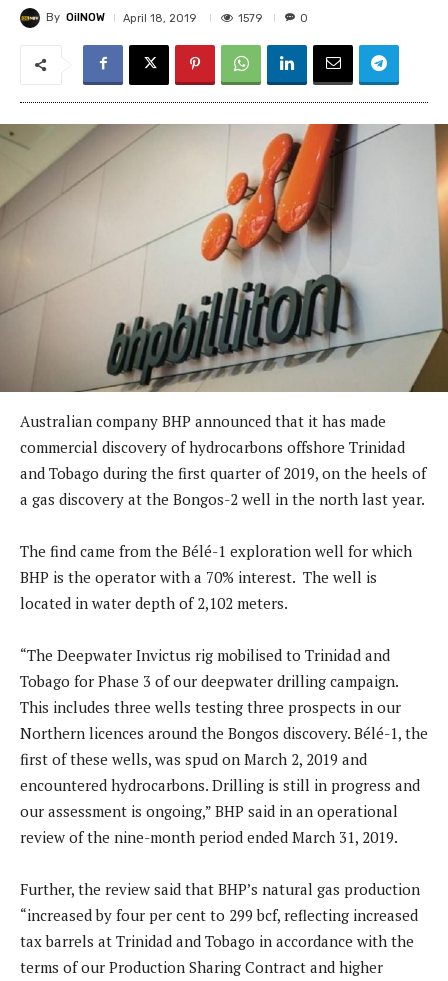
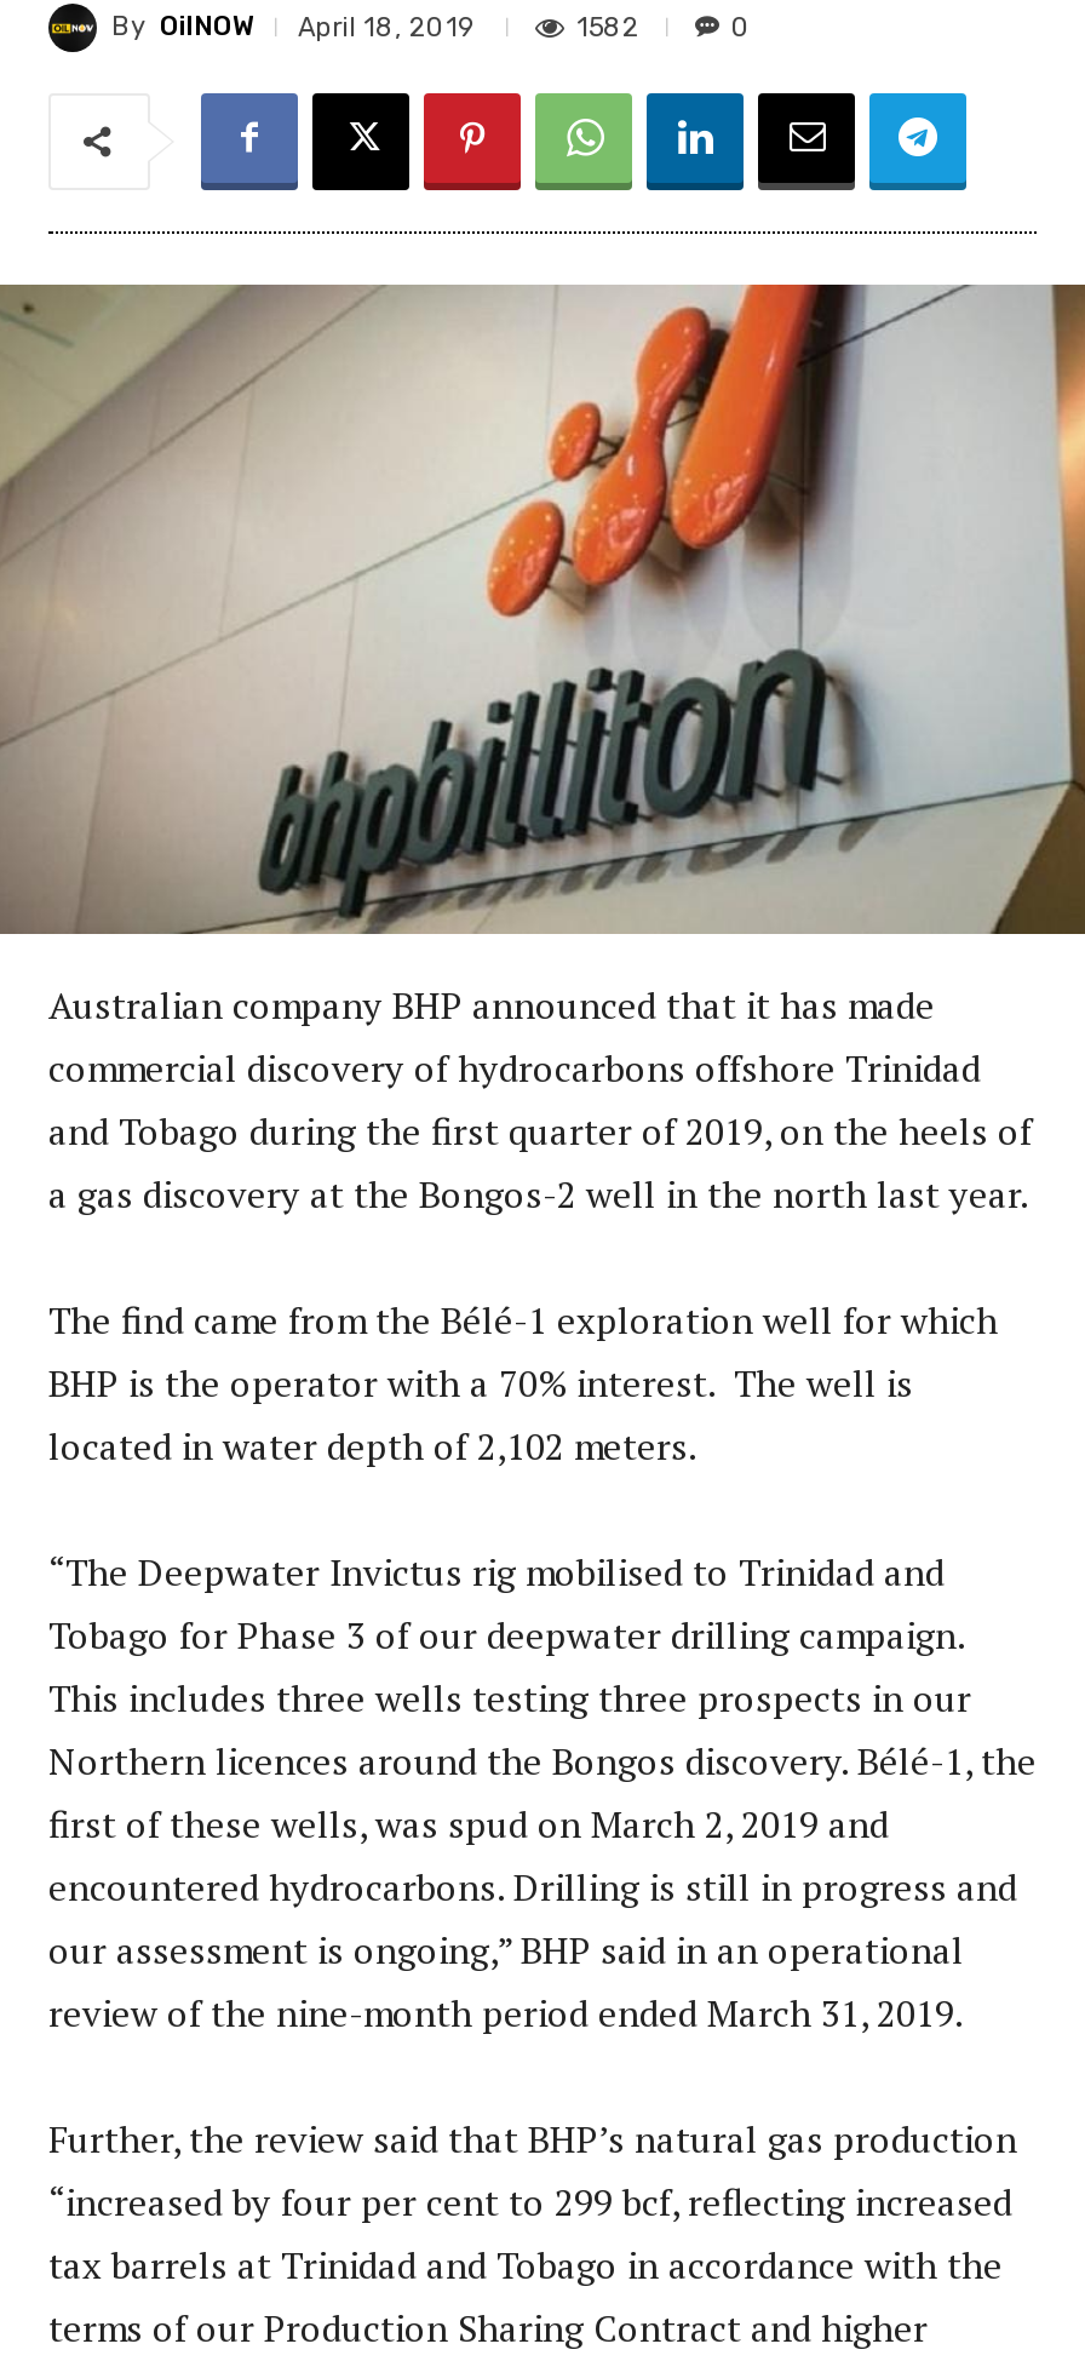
[238,11,262,24] 1579 -> [576,11,639,43] 1582

